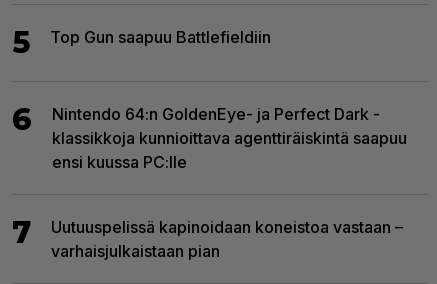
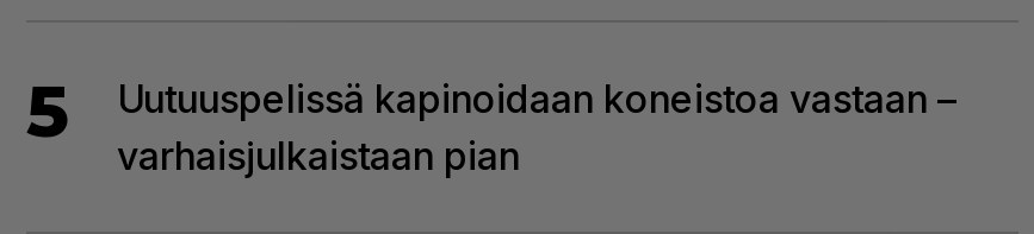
[12,27,407,251] Top Gun saapuu Battlefieldiin | 6 | Nintendo 64:n GoldenEye- ja Perfect Dark - | klassikkoja kunnioittava agenttiräiskintä saapuu | ensi kuussa PC:lle | 7 -> none

